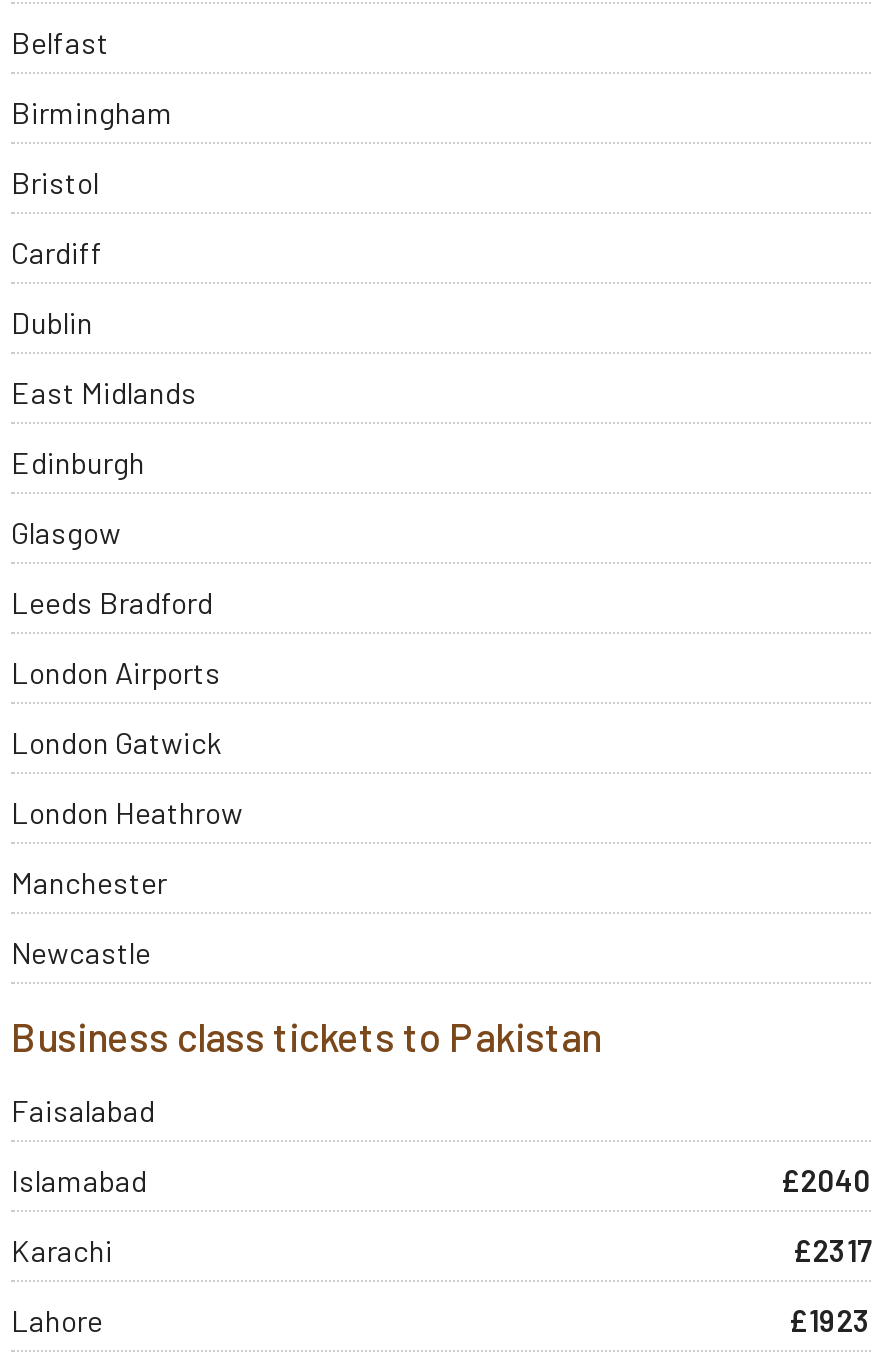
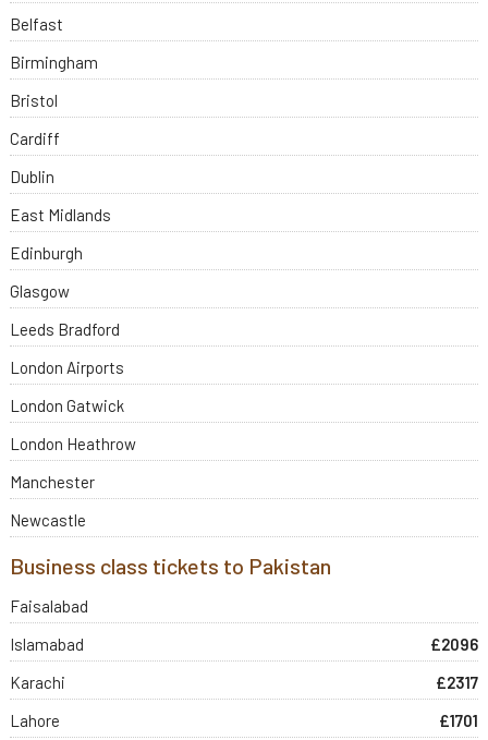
[781,1162,871,1198] £2040 -> [430,634,478,654] £2096
[789,1302,871,1338] £1923 -> [439,711,478,730] £1701

